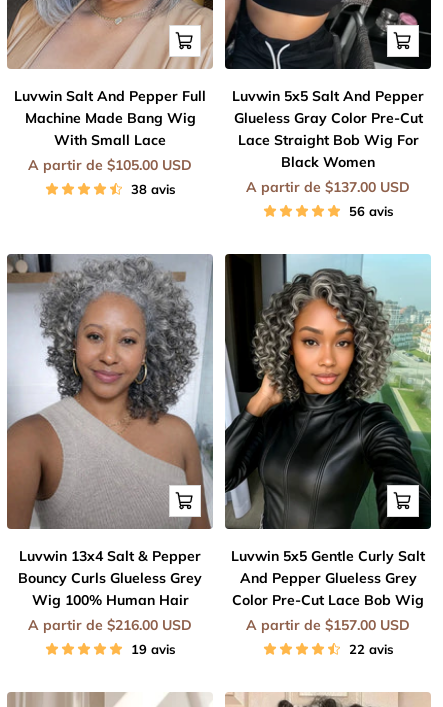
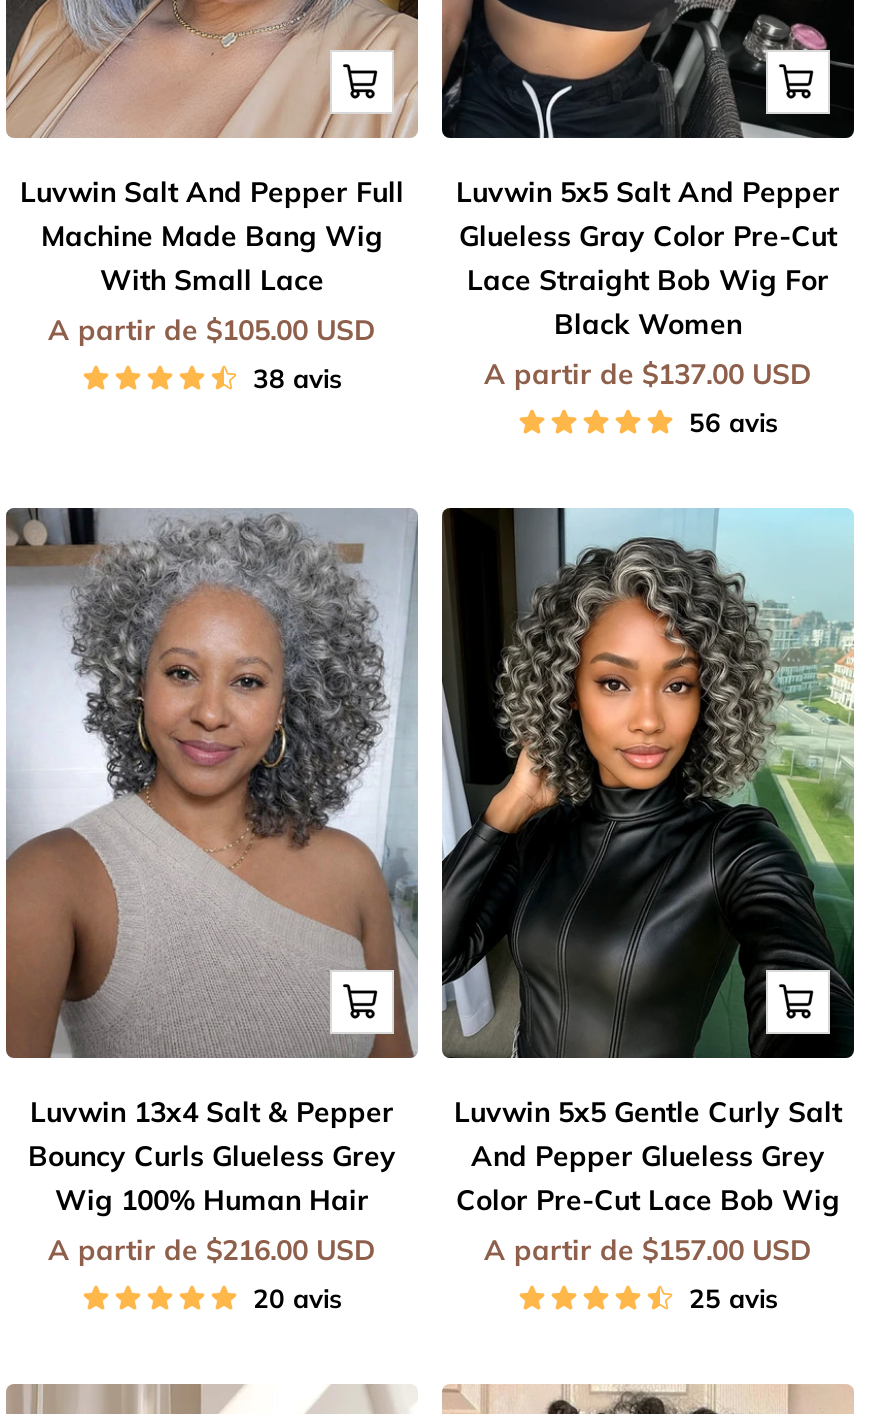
[130,641,175,657] 19 avis -> [253,1282,343,1314] 20 avis
[348,641,393,657] 22 avis -> [689,1282,779,1314] 25 avis

